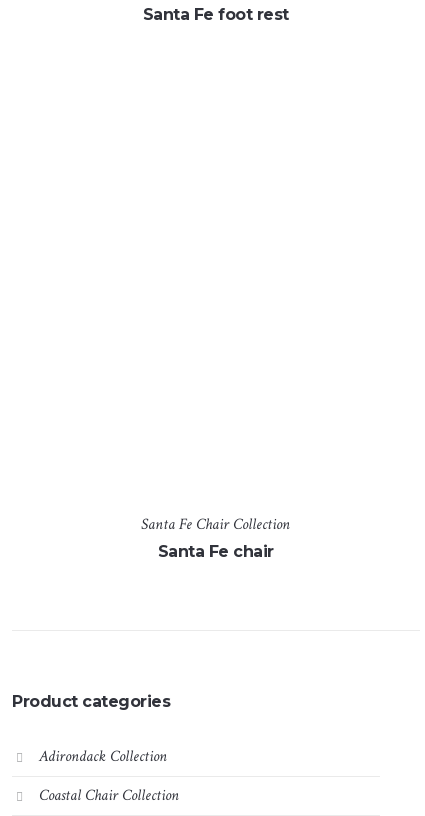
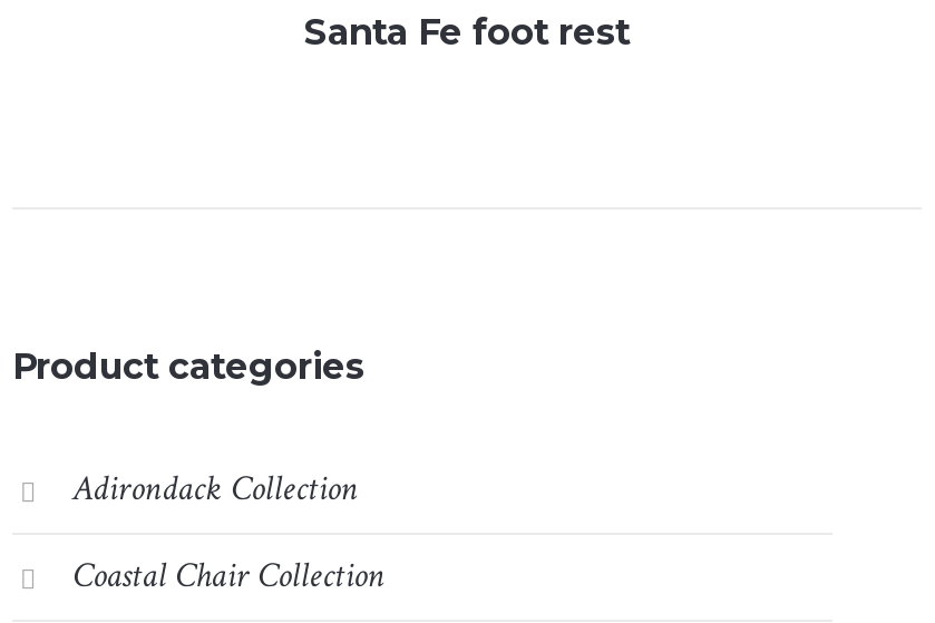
[141,513,290,560] Santa Fe Chair Collection | Santa Fe chair -> none

